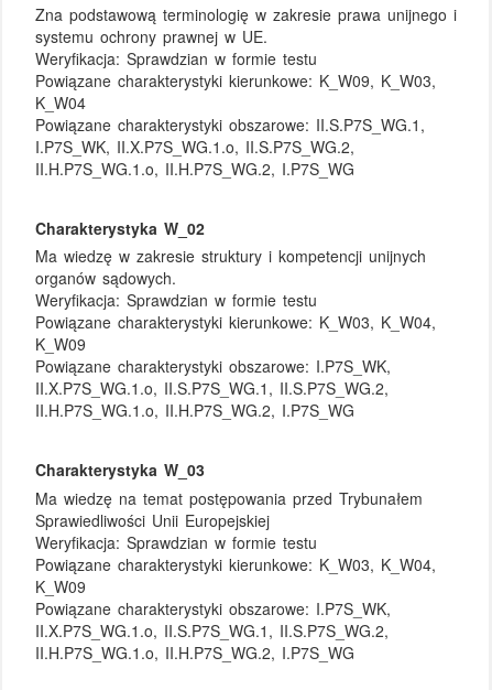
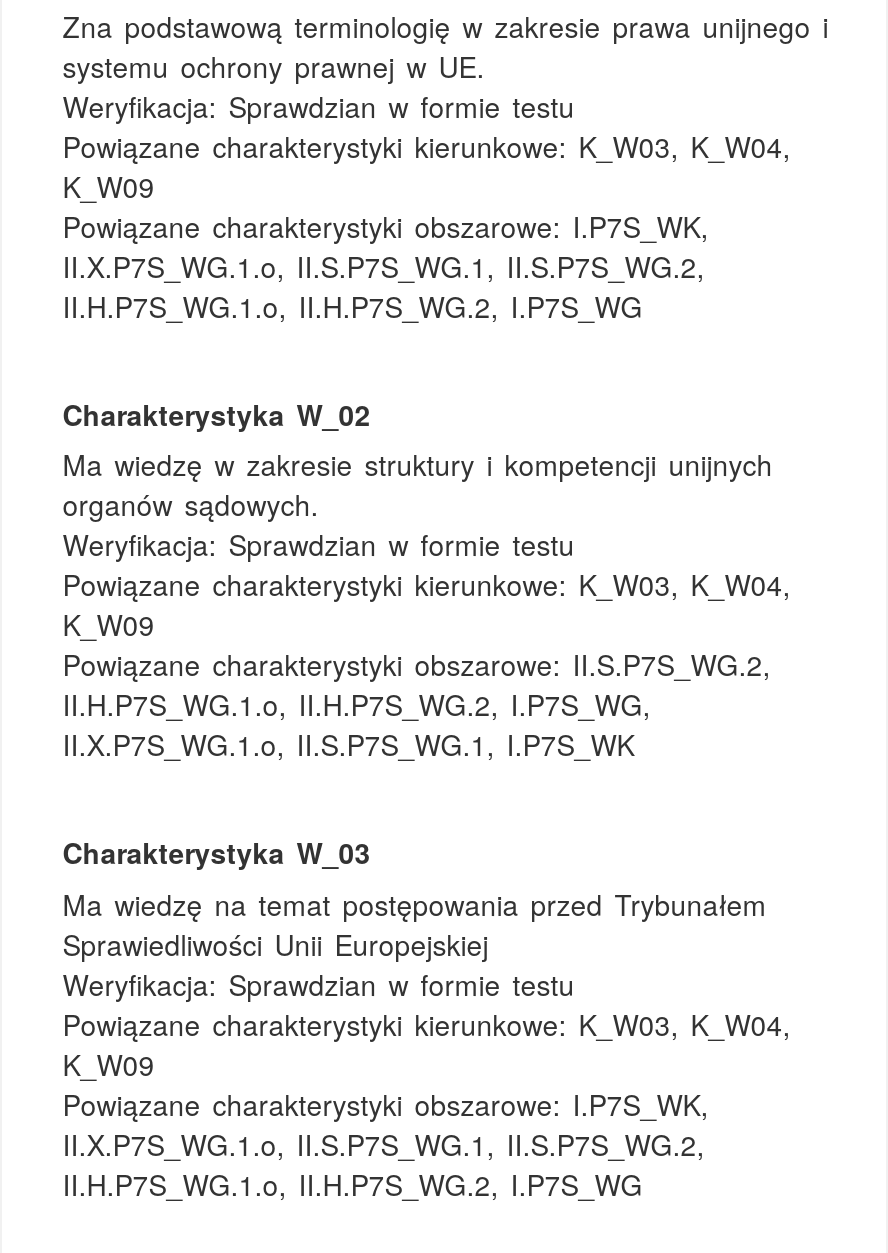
[35,70,436,158] Powiązane charakterystyki kierunkowe: K_W09, K_W03, | K_W04 | Powiązane charakterystyki obszarowe: II.S.P7S_WG.1, | I.P7S_WK, II.X.P7S_WG.1.o, II.S.P7S_WG.2, -> [62,126,790,286] Powiązane charakterystyki kierunkowe: K_W03, K_W04, | K_W09 | Powiązane charakterystyki obszarowe: I.P7S_WK, | II.X.P7S_WG.1.o, II.S.P7S_WG.1, II.S.P7S_WG.2,
[35,355,391,421] Powiązane charakterystyki obszarowe: I.P7S_WK, | II.X.P7S_WG.1.o, II.S.P7S_WG.1, II.S.P7S_WG.2, | II.H.P7S_WG.1.o, II.H.P7S_WG.2, I.P7S_WG -> [62,645,770,765] Powiązane charakterystyki obszarowe: II.S.P7S_WG.2, | II.H.P7S_WG.1.o, II.H.P7S_WG.2, I.P7S_WG, | II.X.P7S_WG.1.o, II.S.P7S_WG.1, I.P7S_WK

